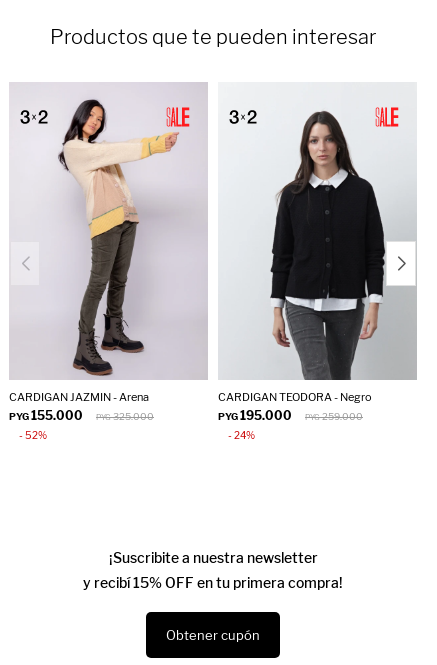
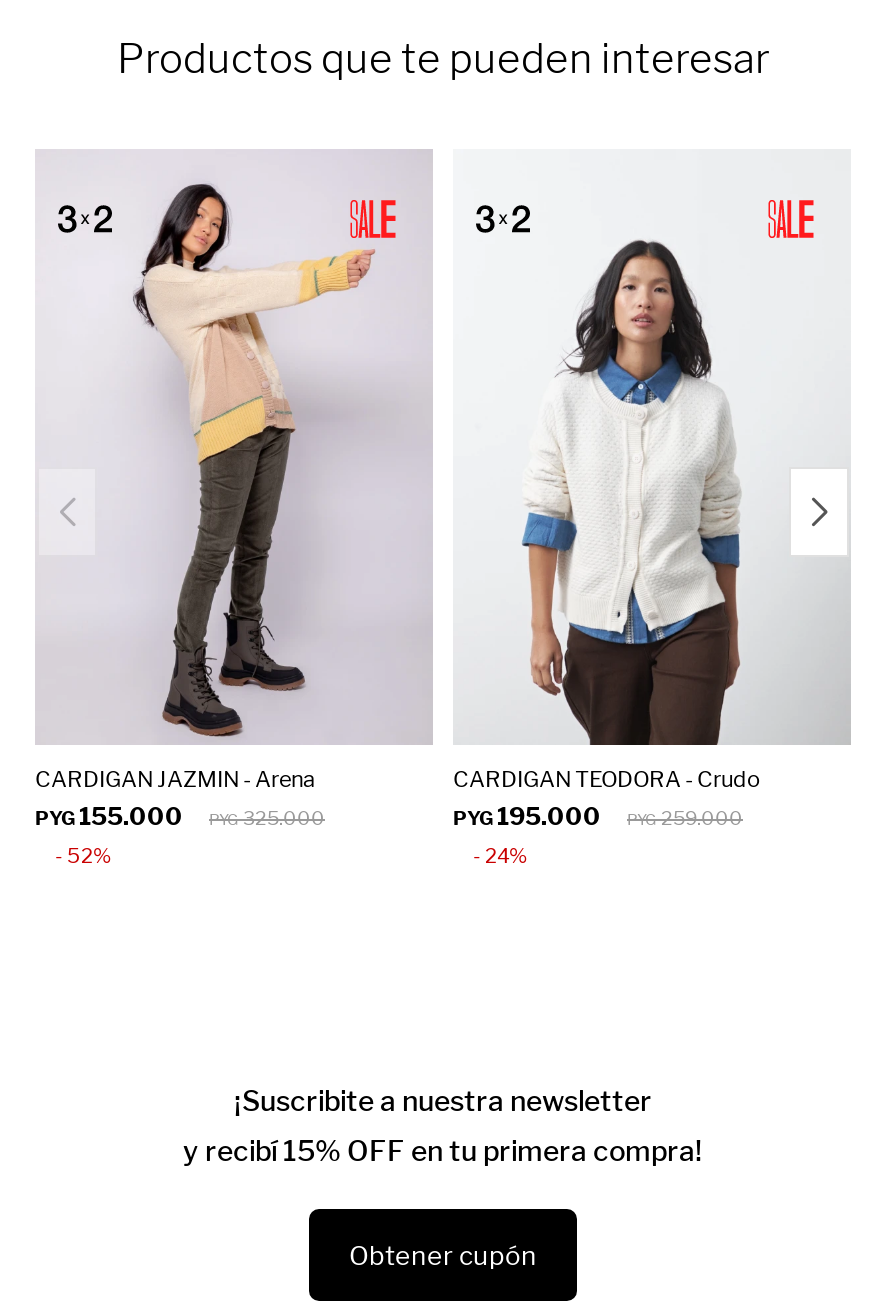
[218,110,405,404] [image] | CARDIGAN TEODORA - Negro -> [453,207,827,793] [image] | CARDIGAN TEODORA - Crudo

